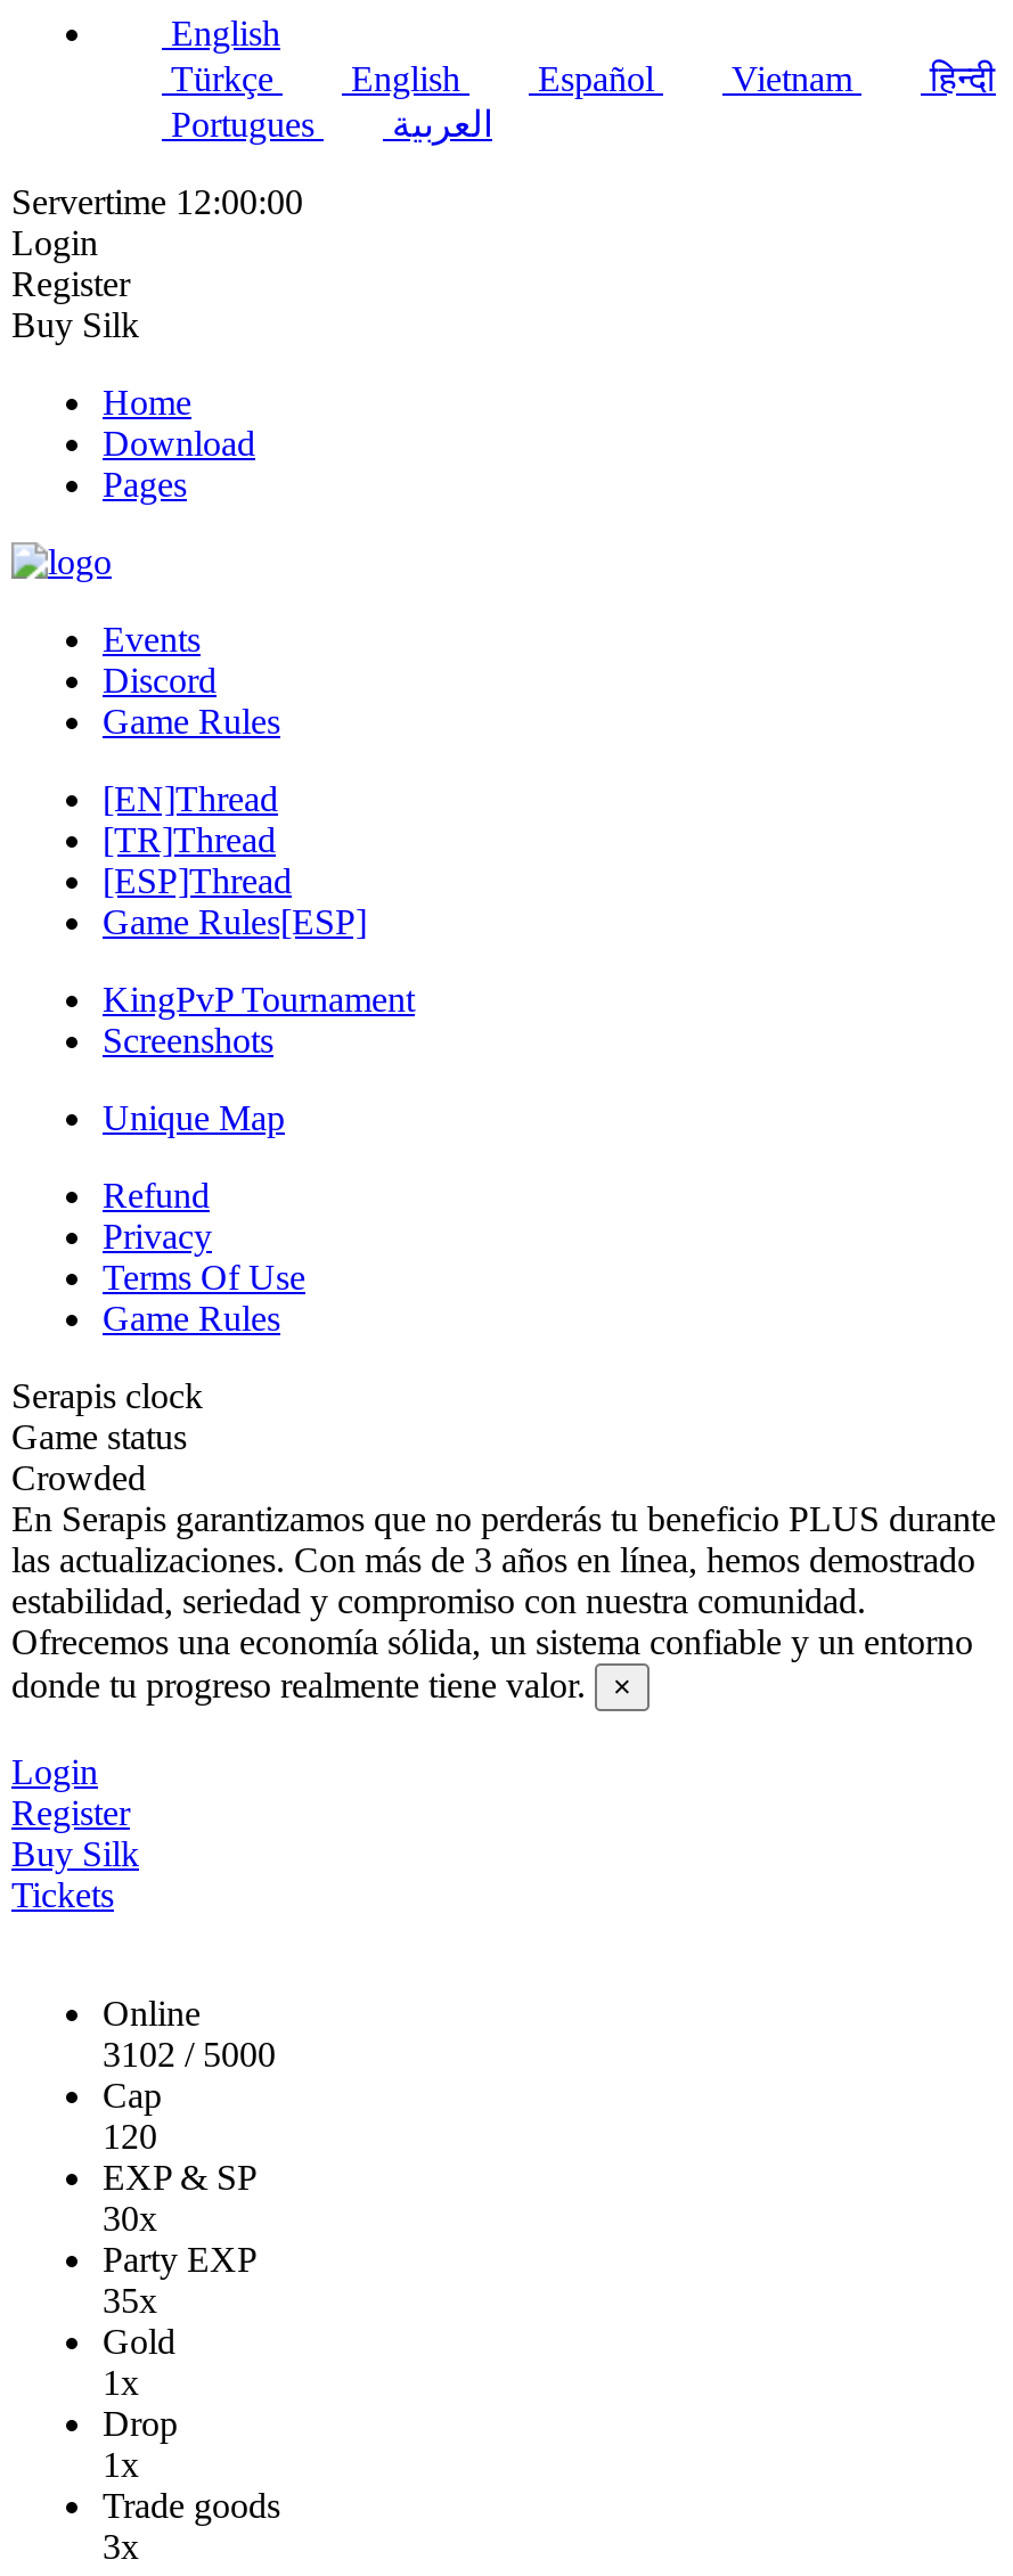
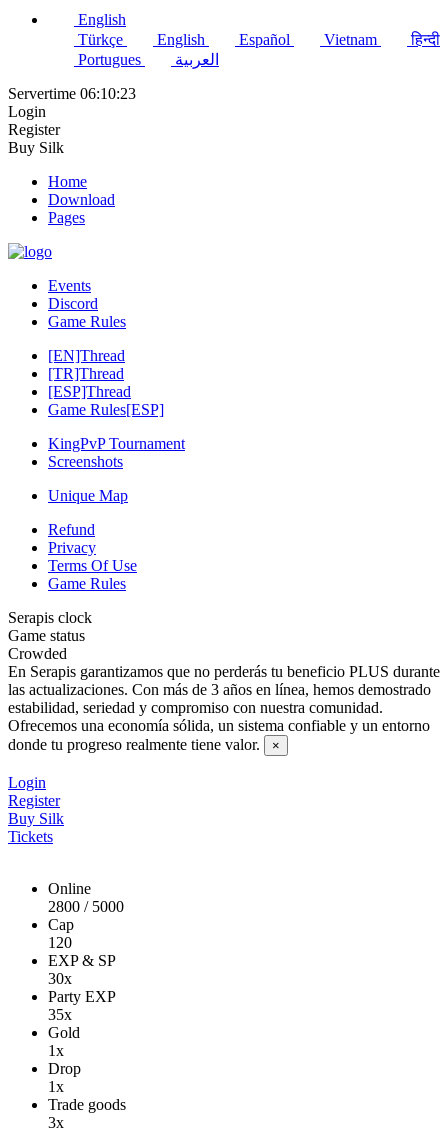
[11,182,303,221] Servertime 12:00:00 -> [8,85,136,102] Servertime 06:10:23
[103,2035,276,2074] 3102 / 5000 -> [48,898,124,915] 2800 / 5000

